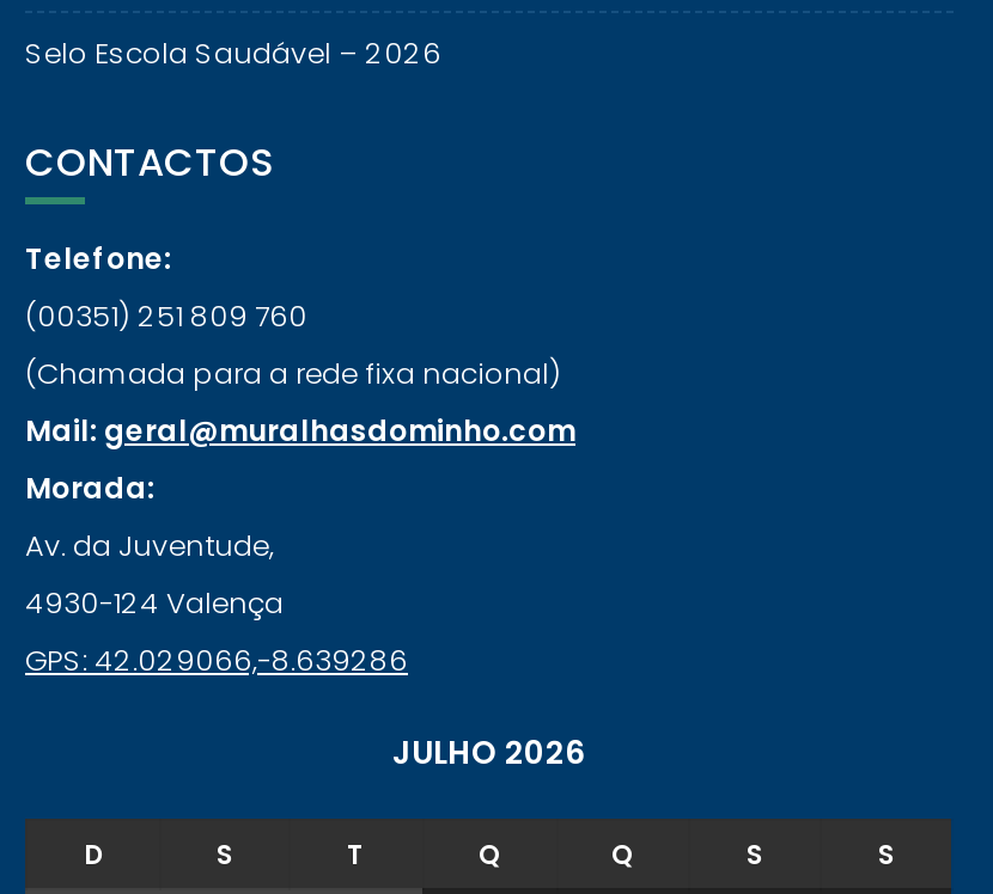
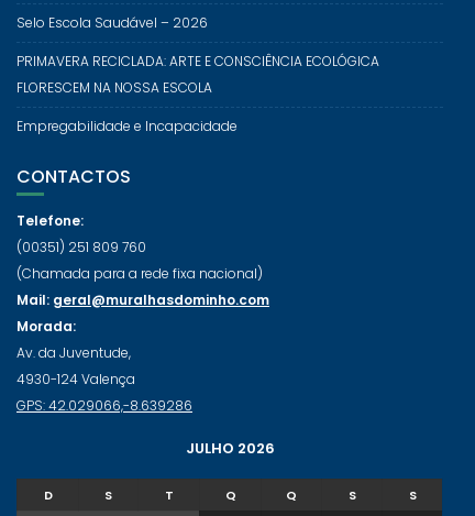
none -> [16,51,379,135] PRIMAVERA RECICLADA: ARTE E CONSCIÊNCIA ECOLÓGICA | FLORESCEM NA NOSSA ESCOLA | Empregabilidade e Incapacidade

